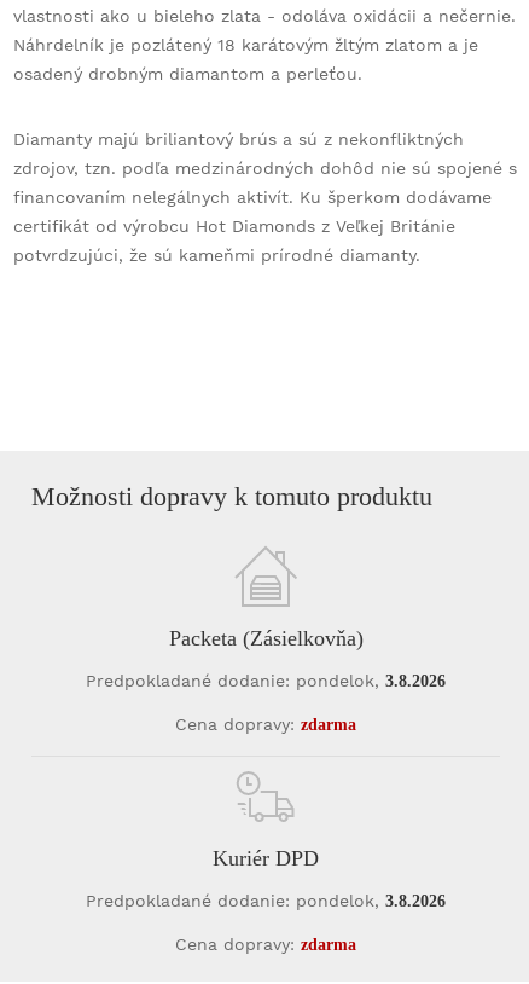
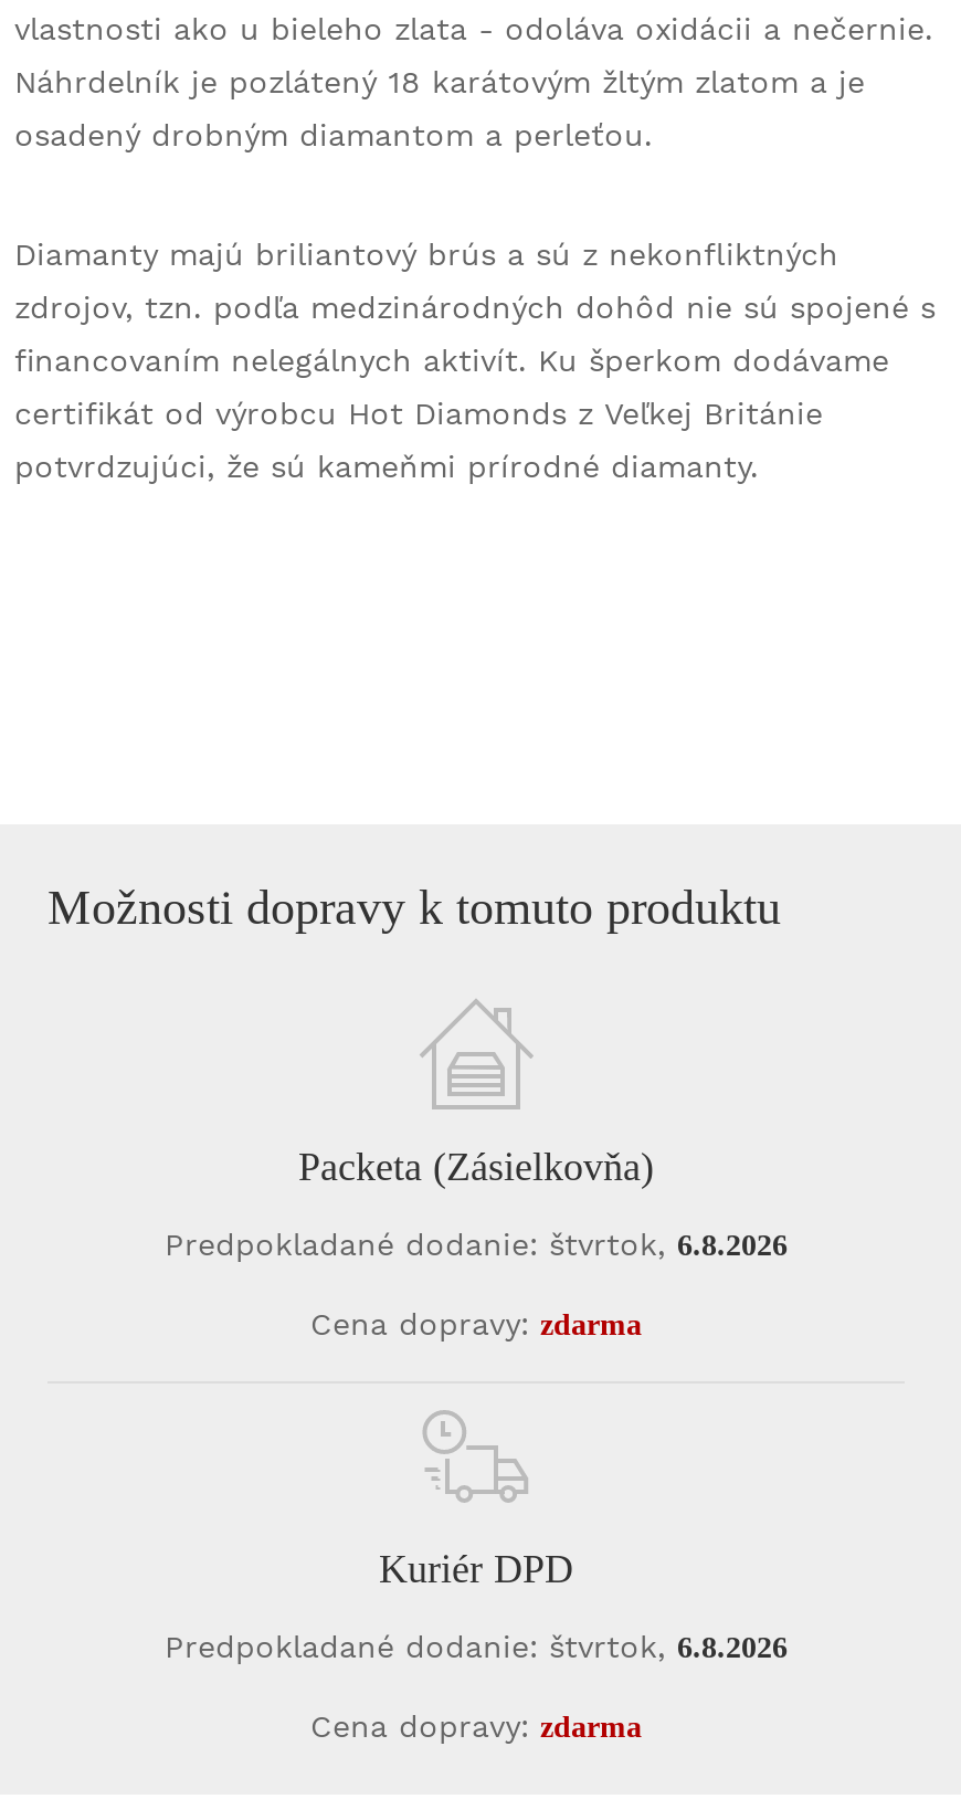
[86,671,446,690] Predpokladané dodanie: pondelok, 3.8.2026 -> [165,1227,788,1262] Predpokladané dodanie: štvrtok, 6.8.2026
[86,891,446,910] Predpokladané dodanie: pondelok, 3.8.2026 -> [165,1629,788,1664] Predpokladané dodanie: štvrtok, 6.8.2026

